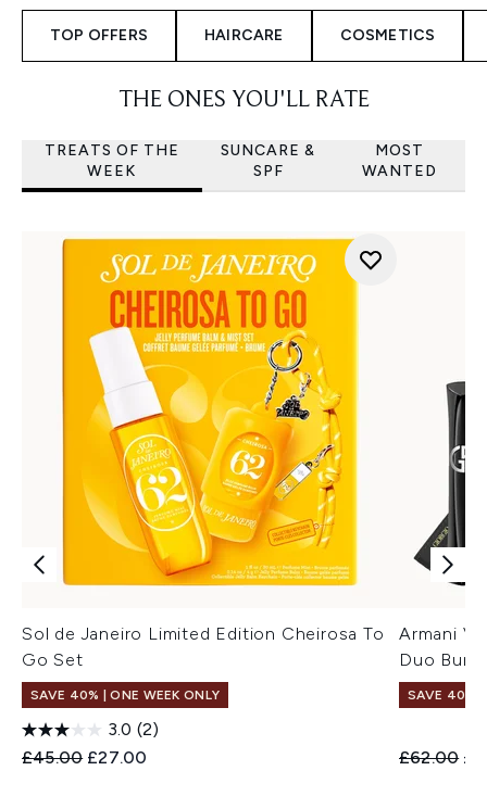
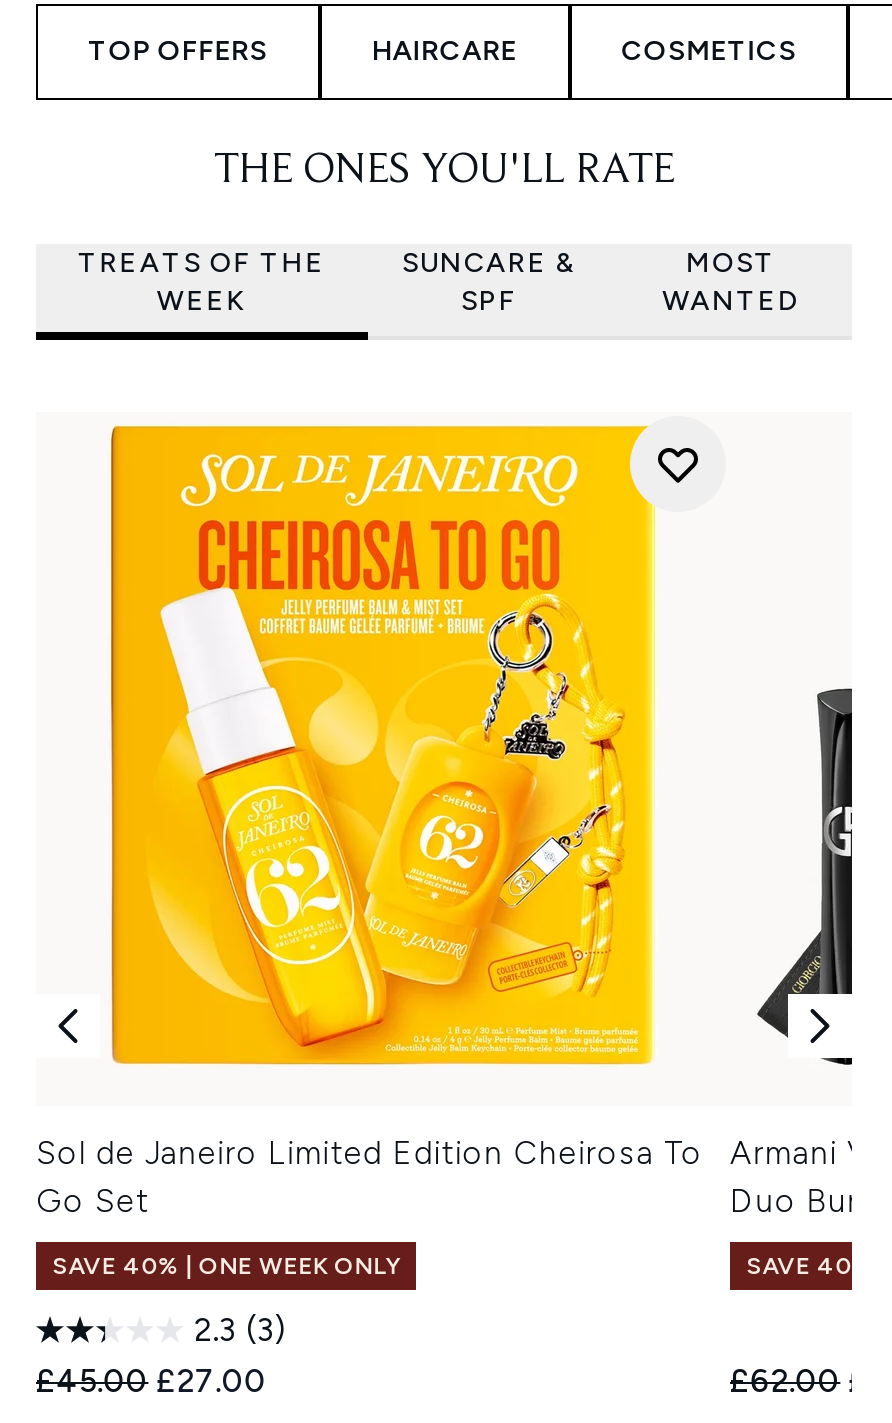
[108,719,159,740] 3.0 (2) -> [194,1310,286,1348] 2.3 (3)

